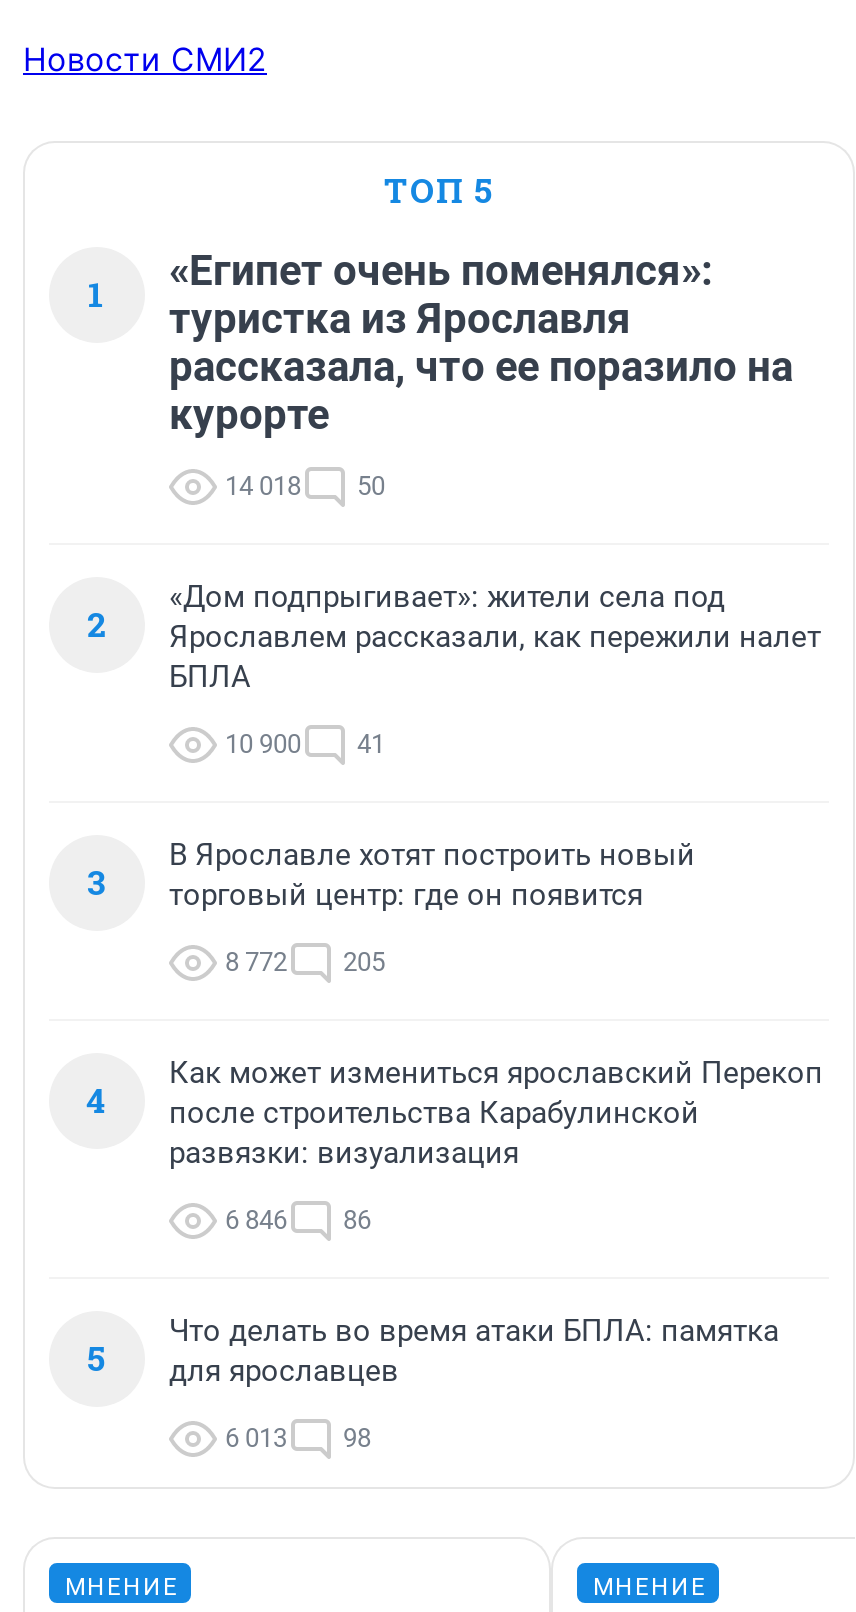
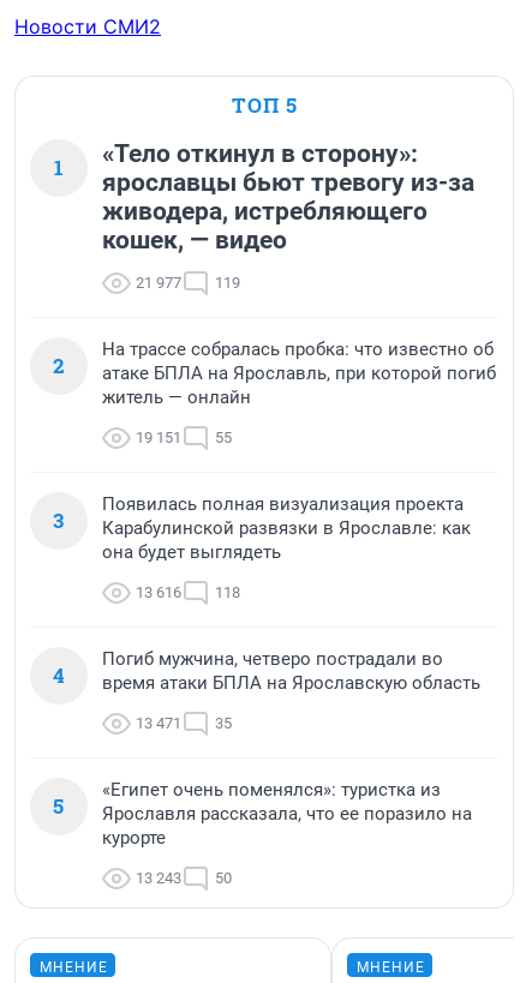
[169,248,793,440] «Египет очень поменялся»: | туристка из Ярославля | рассказала, что ее поразило на | курорте -> [102,140,474,255] «Тело откинул в сторону»: | ярославцы бьют тревогу из-за | живодера, истребляющего | кошек, — видео
[225,472,385,502] 14 018 | 50 -> [136,274,240,292] 21 977 | 119
[169,580,821,696] «Дом подпрыгивает»: жители села под | Ярославлем рассказали, как пережили налет | БПЛА -> [102,339,496,409] На трассе собралась пробка: что известно об | атаке БПЛА на Ярославль, при которой погиб | житель — онлайн
[225,730,385,760] 10 900 | 41 -> [136,429,232,447] 19 151 | 55
[169,838,695,914] В Ярославле хотят построить новый | торговый центр: где он появится -> [102,494,471,563] Появилась полная визуализация проекта | Карабулинской развязки в Ярославле: как | она будет выглядеть
[225,948,385,978] 8 772 | 205 -> [136,584,240,602] 13 616 | 118
[169,1056,823,1172] Как может измениться ярославский Перекоп | после строительства Карабулинской | развязки: визуализация -> [102,649,480,694] Погиб мужчина, четверо пострадали во | время атаки БПЛА на Ярославскую область
[225,1206,371,1236] 6 846 | 86 -> [136,715,232,733] 13 471 | 35
[169,1314,779,1390] Что делать во время атаки БПЛА: памятка | для ярославцев -> [102,779,472,849] «Египет очень поменялся»: туристка из | Ярославля рассказала, что ее поразило на | курорте
[225,1424,371,1454] 6 013 | 98 -> [136,869,232,887] 13 243 | 50

